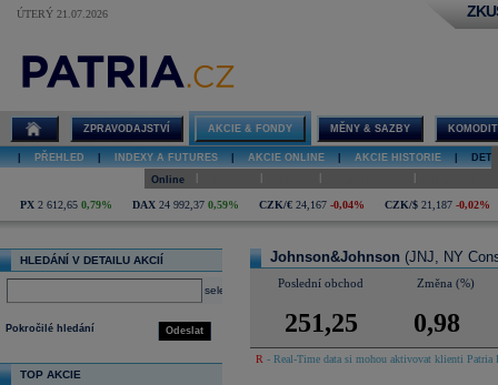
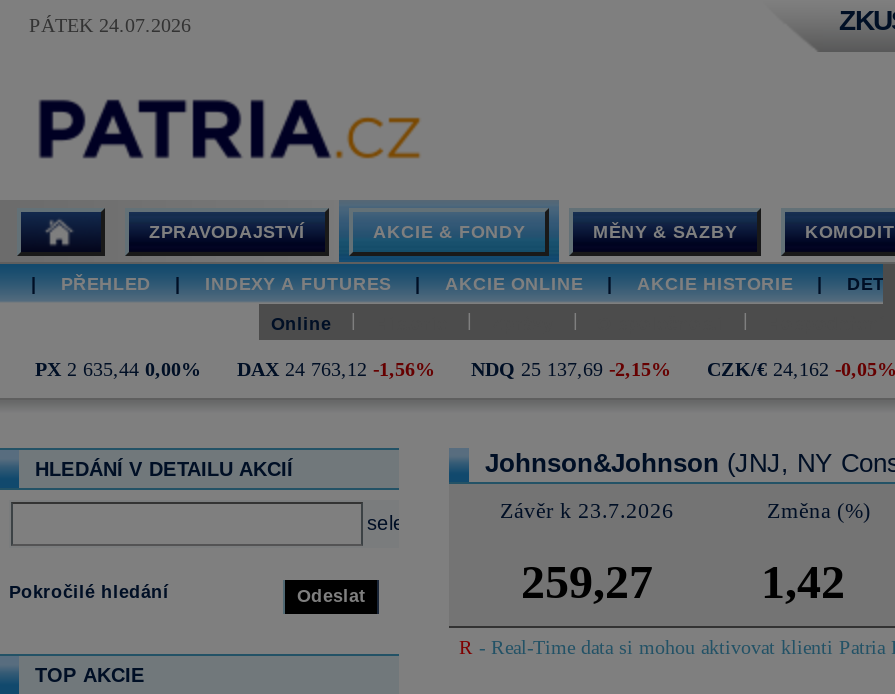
[17,8,108,20] ÚTERÝ 21.07.2026 -> [29,14,191,36] PÁTEK 24.07.2026
[20,199,490,211] PX 2 612,65 0,79% | DAX 24 992,37 0,59% | CZK/€ 24,167 -0,04% | CZK/$ 21,187 -0,02% -> [35,358,895,380] PX 2 635,44 0,00% | DAX 24 763,12 -1,56% | NDQ 25 137,69 -2,15% | CZK/€ 24,162 -0,05%
[278,276,363,290] Poslední obchod -> [500,498,674,522] Závěr k 23.7.2026
[284,308,357,337] 251,25 -> [521,556,653,608] 259,27
[413,308,460,337] 0,98 -> [761,556,845,608] 1,42

